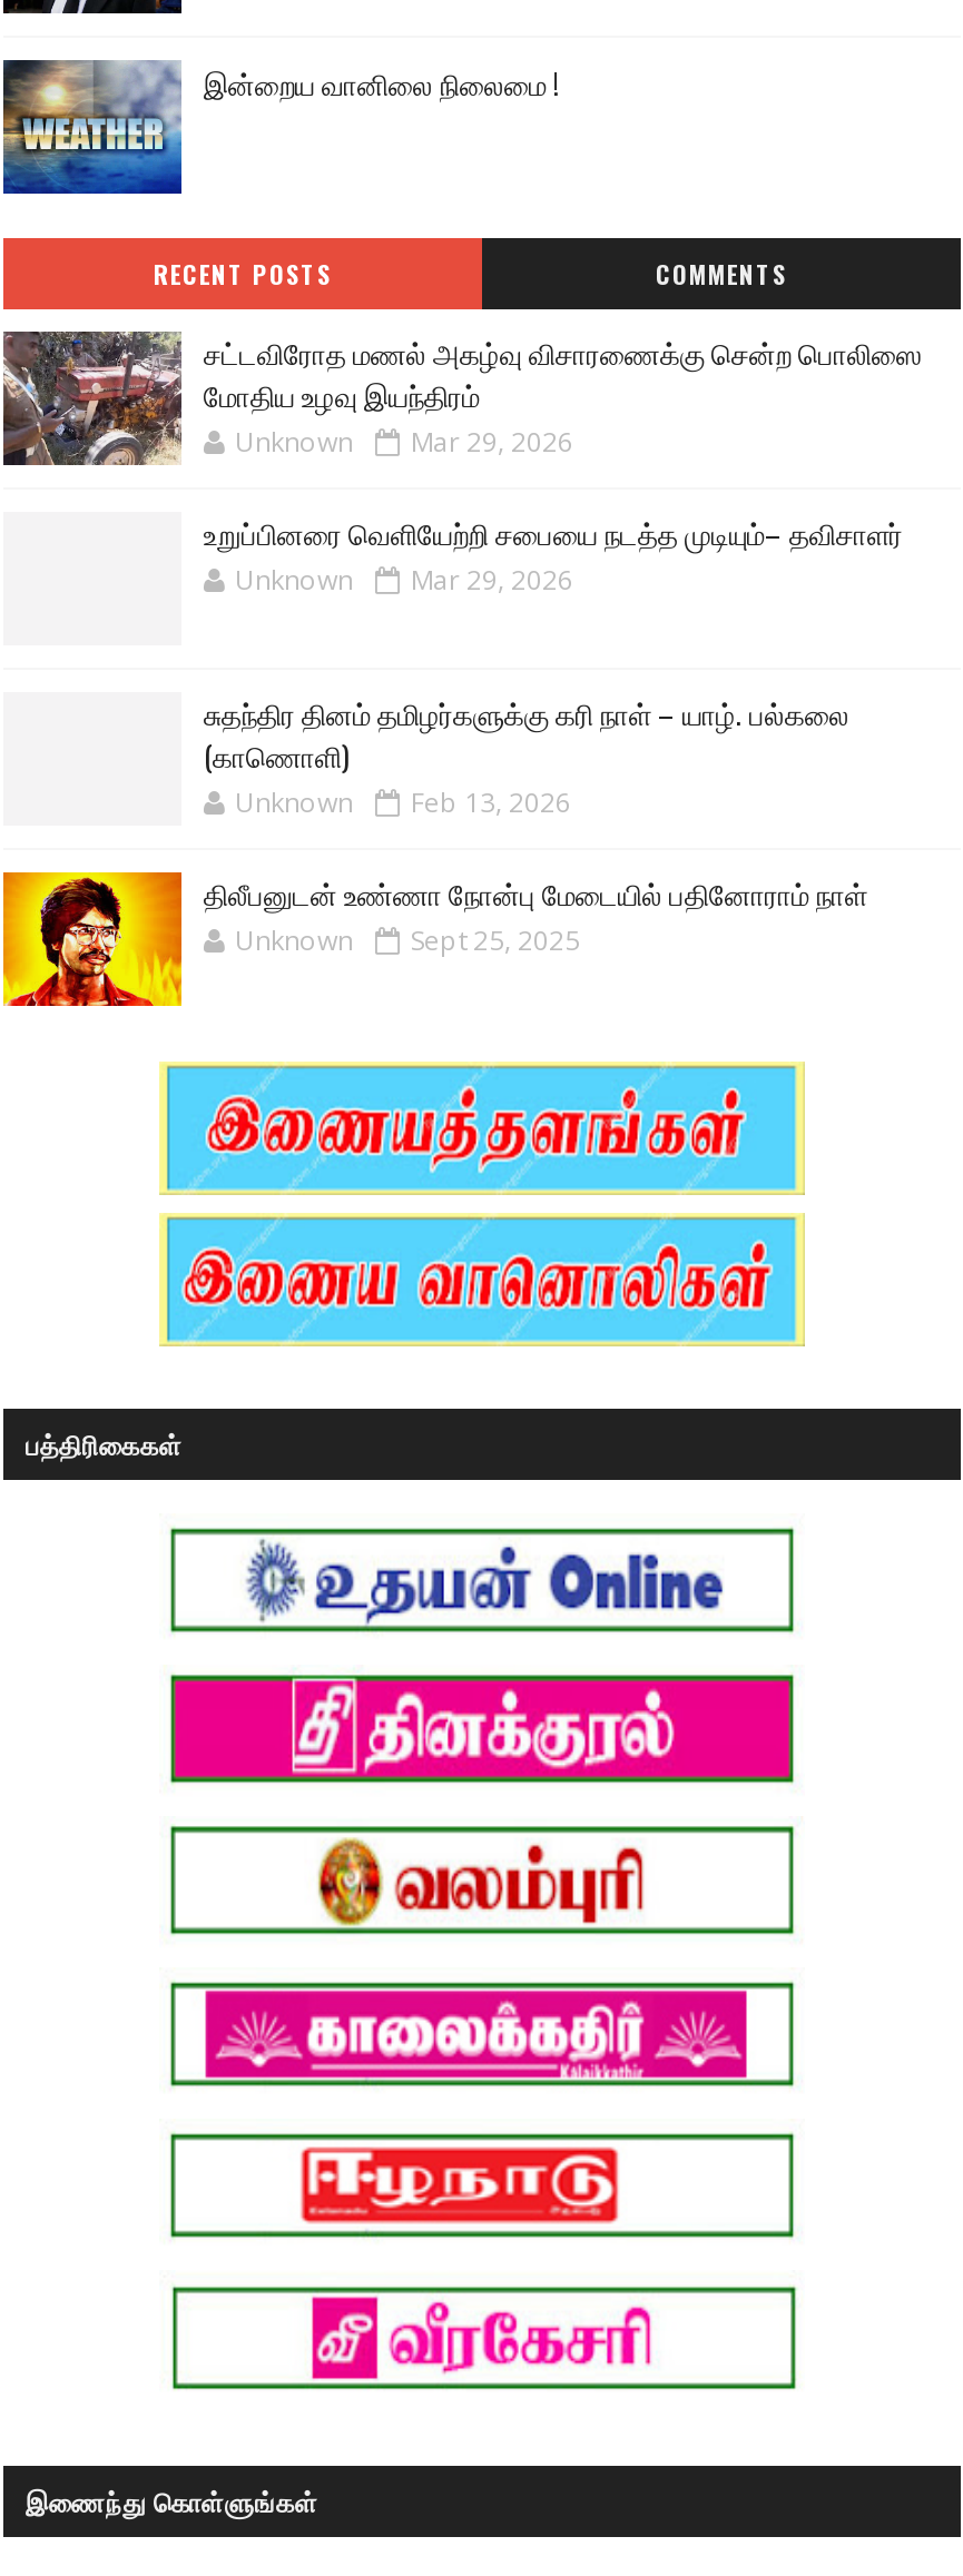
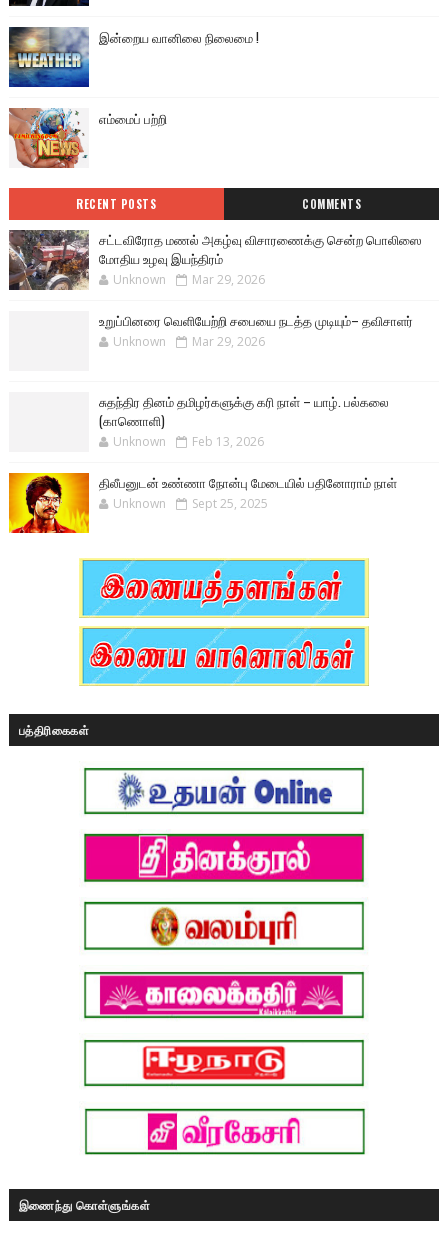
none -> [9,108,167,169] [image] | எம்மைப் பற்றி

